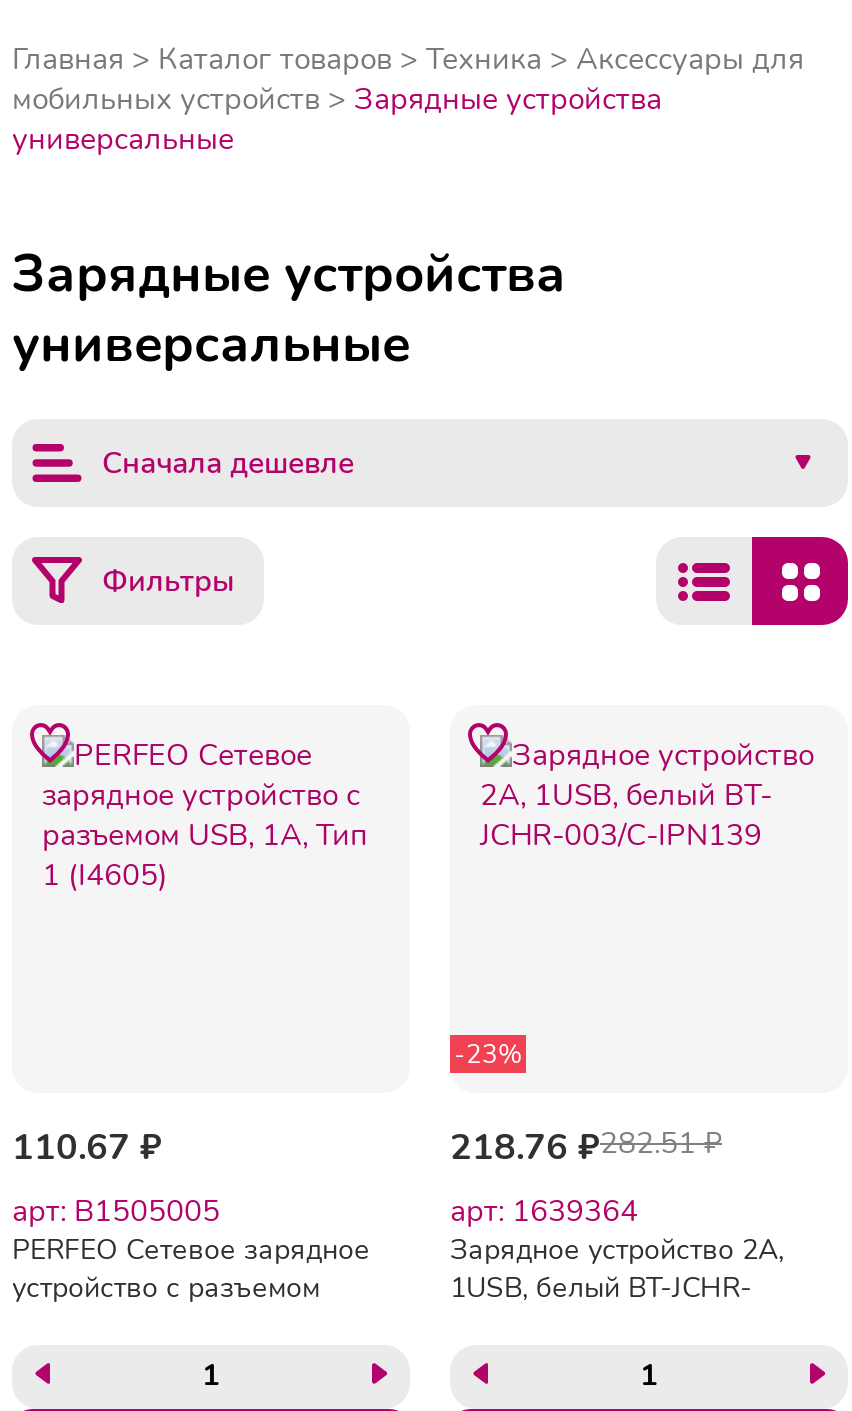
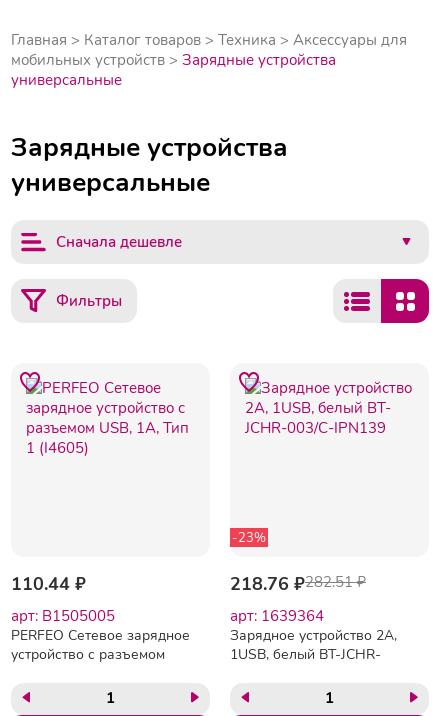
[12,1122,162,1170] 110.67 ₽ -> [11,571,86,595] 110.44 ₽

